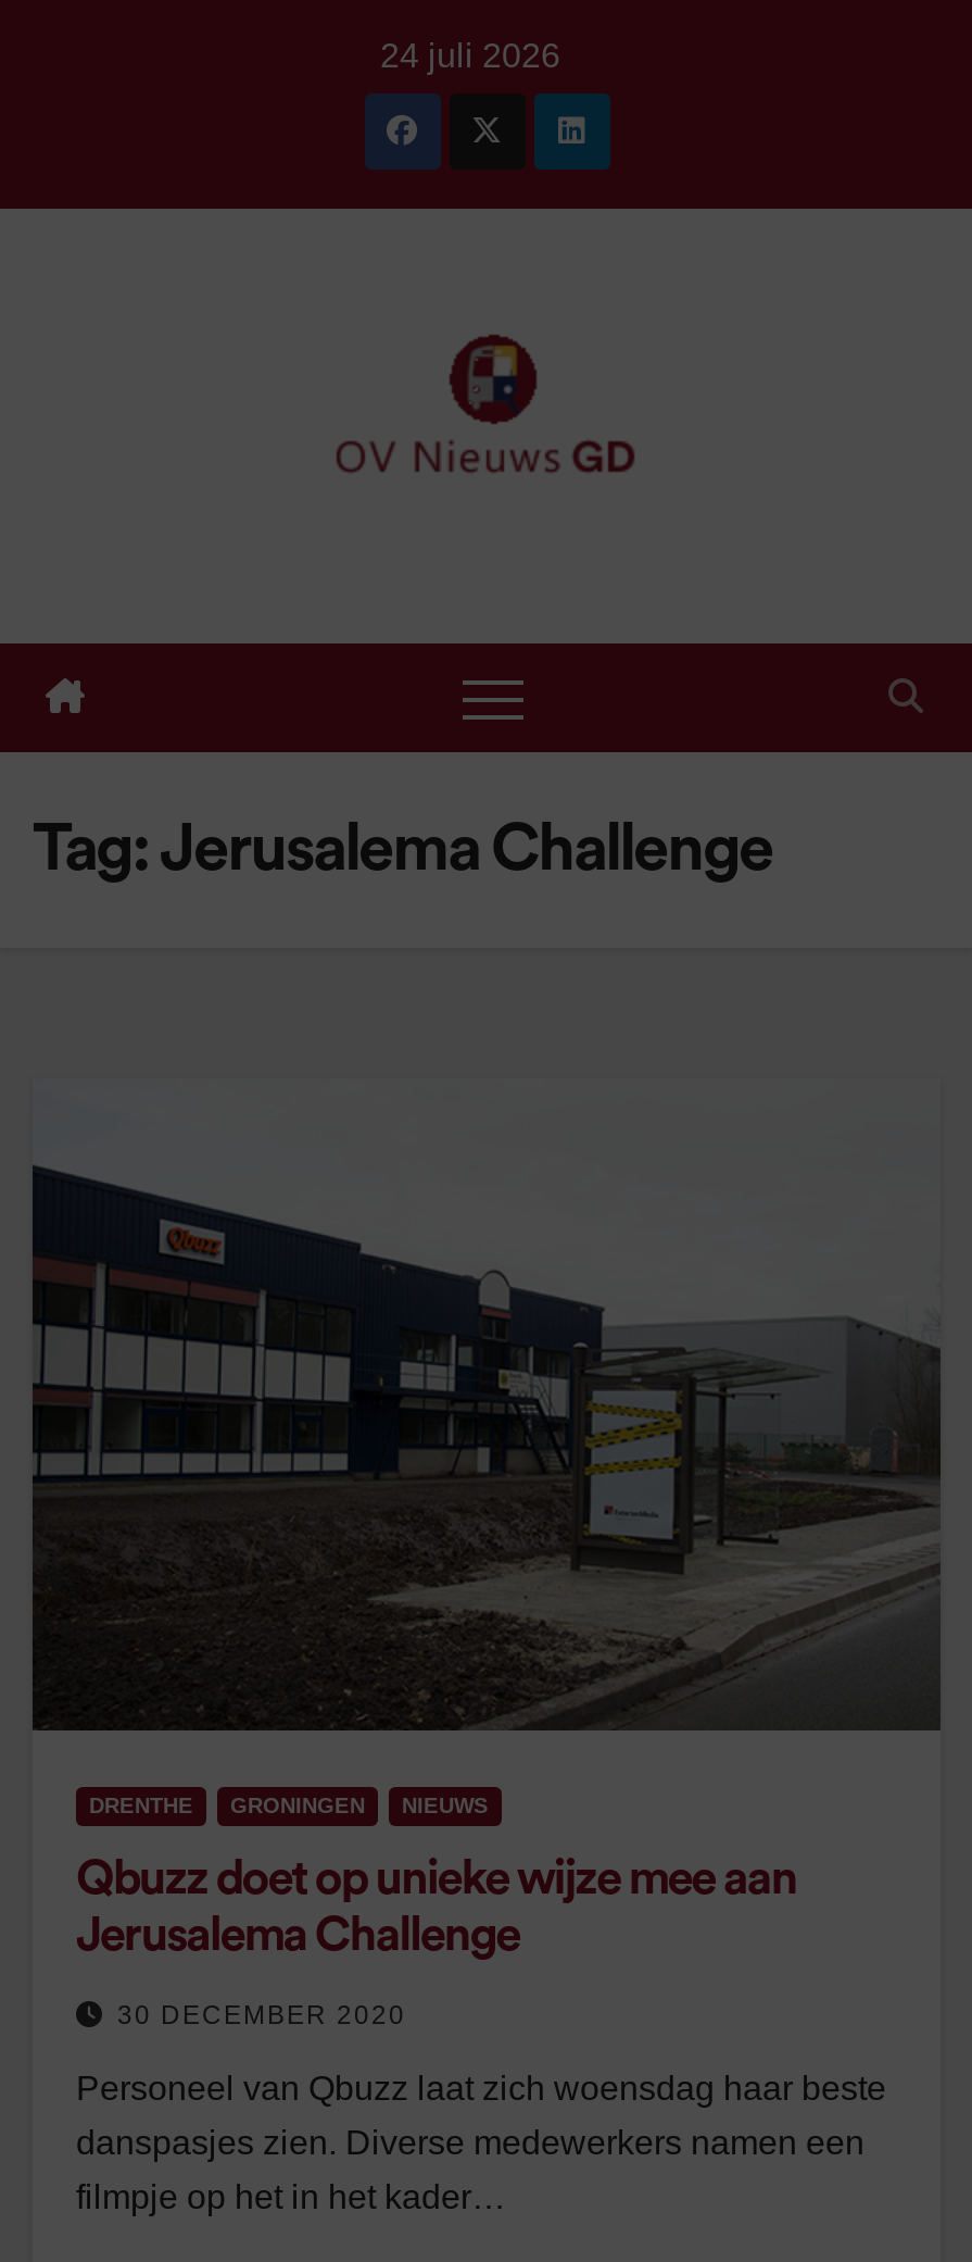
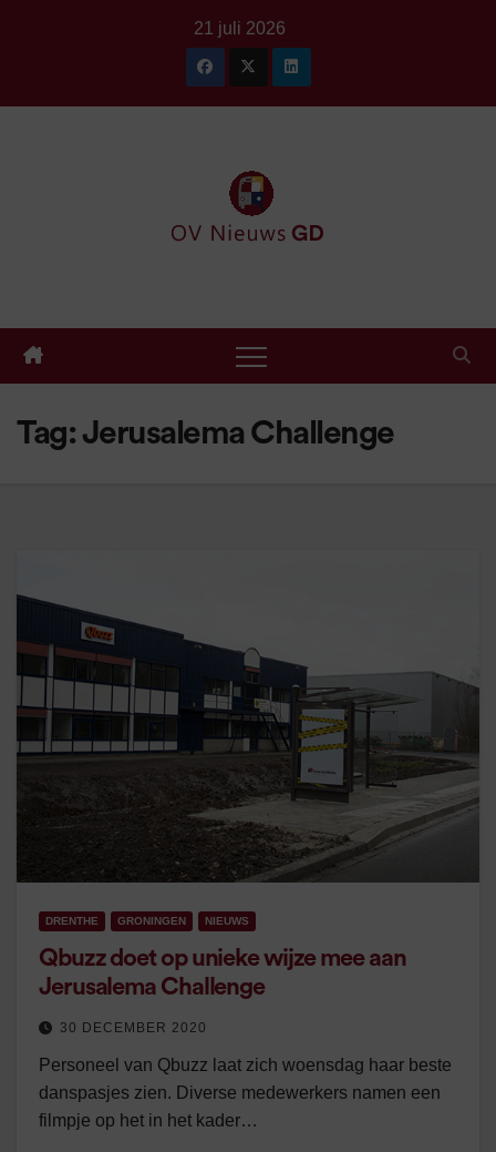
[380,37,560,74] 24 juli 2026 -> [194,19,286,38] 21 juli 2026

